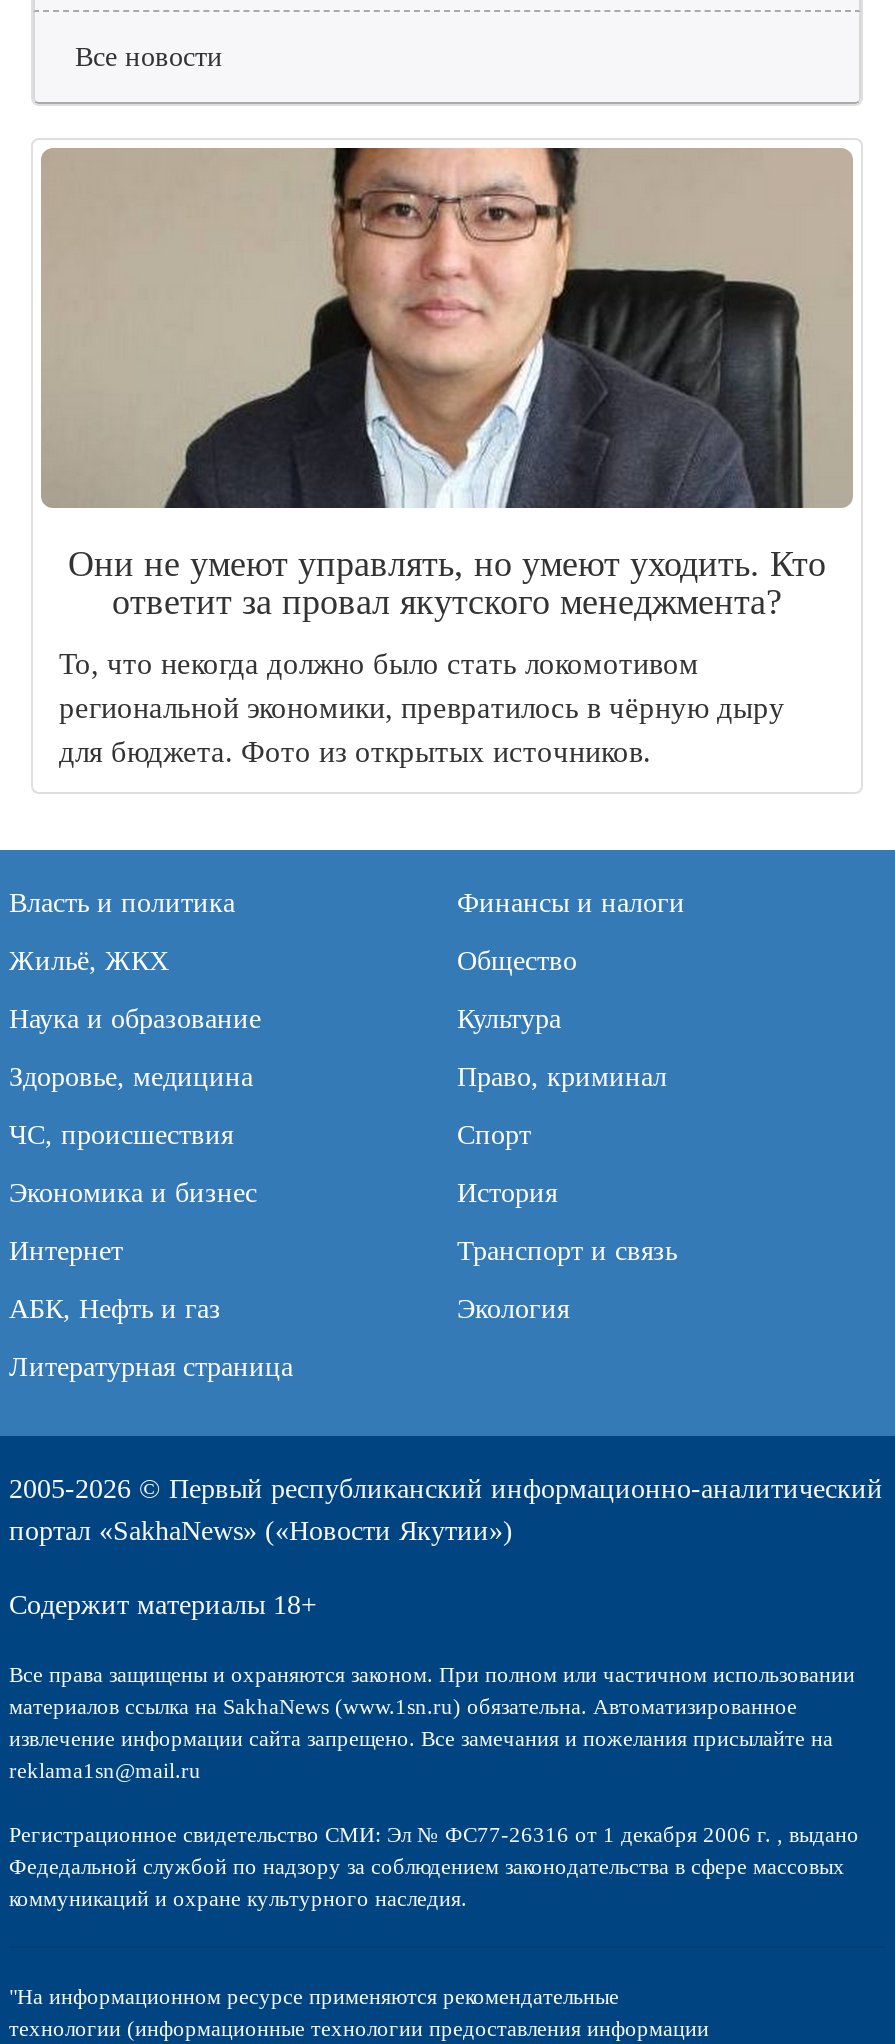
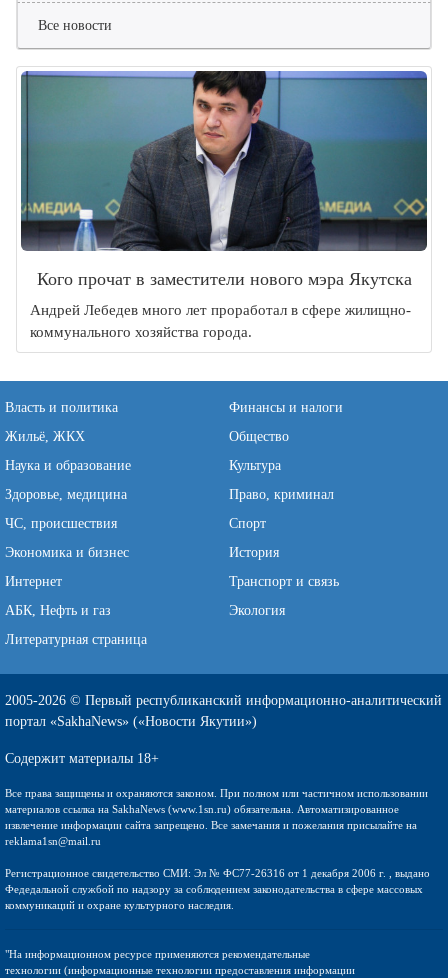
[41,146,853,508] [image] -> [20,70,428,221] [image]
[68,544,826,622] Они не умеют управлять, но умеют уходить. Кто | ответит за провал якутского менеджмента? -> [36,269,411,289] Кого прочат в заместители нового мэра Якутска
[59,648,785,768] То, что некогда должно было стать локомотивом | региональной экономики, превратилось в чёрную дыру | для бюджета. Фото из открытых источников. -> [30,302,411,340] Андрей Лебедев много лет проработал в сфере жилищно- | коммунального хозяйства города.

